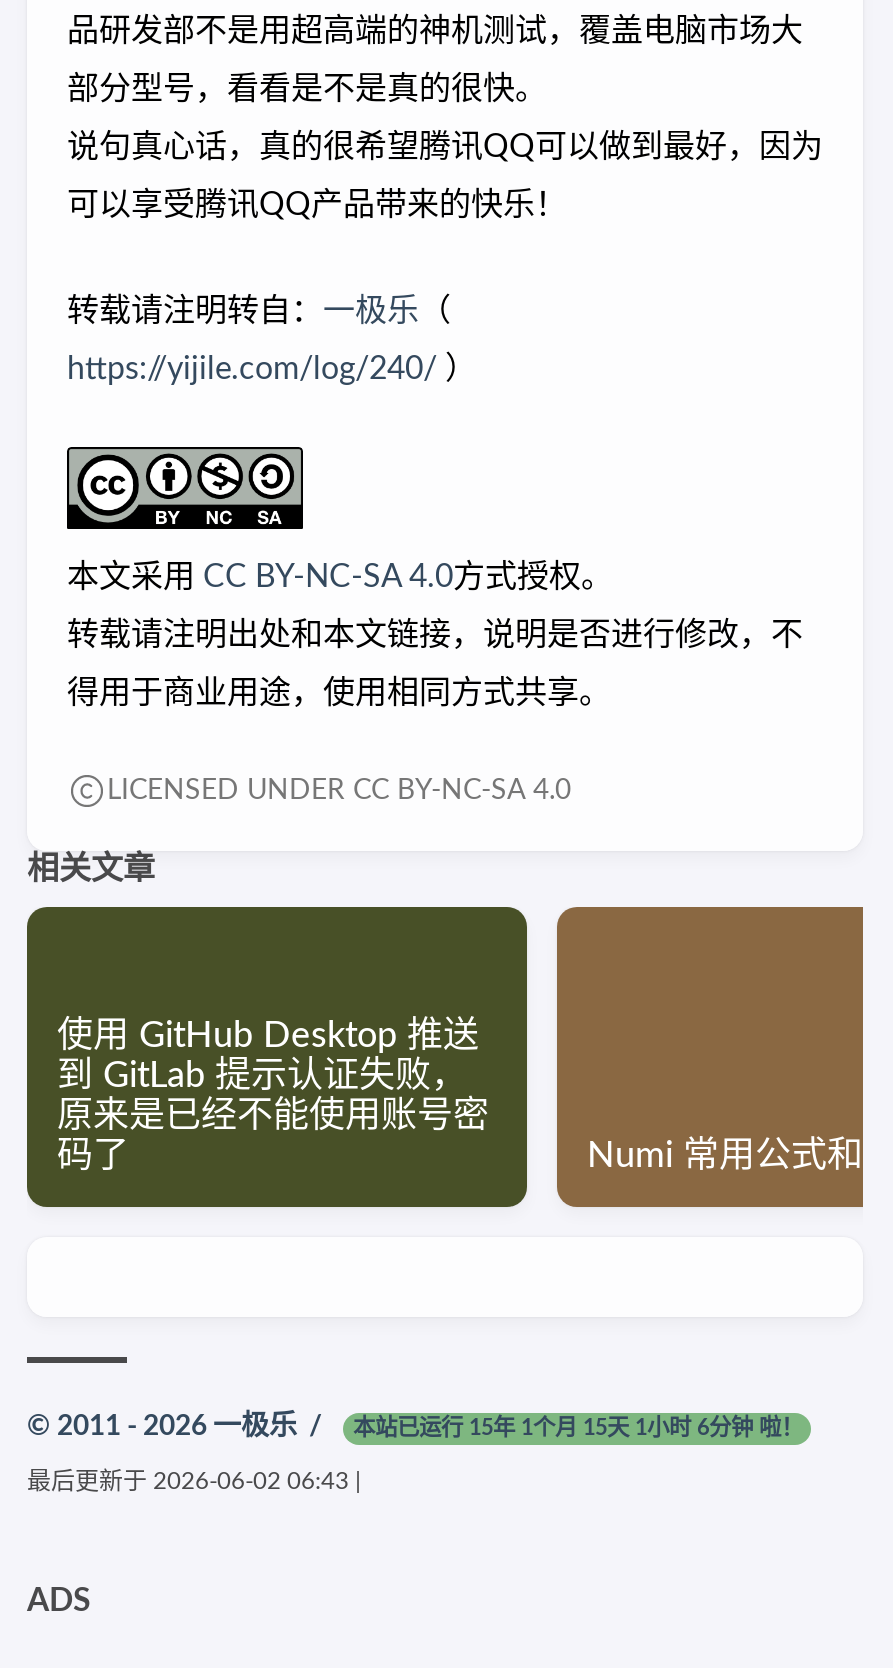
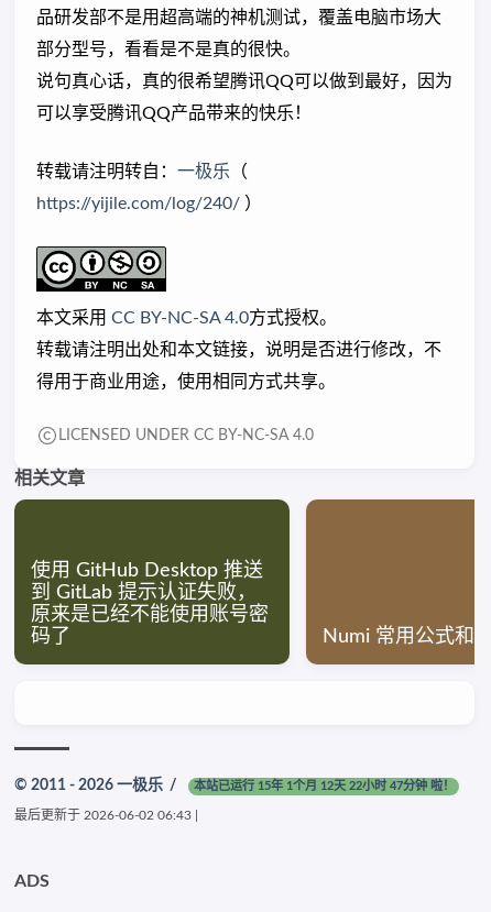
[353,1418,803,1440] 本站已运行 15年 1个月 15天 1小时 6分钟 啦！ -> [194,780,455,793] 本站已运行 15年 1个月 12天 22小时 47分钟 啦！

